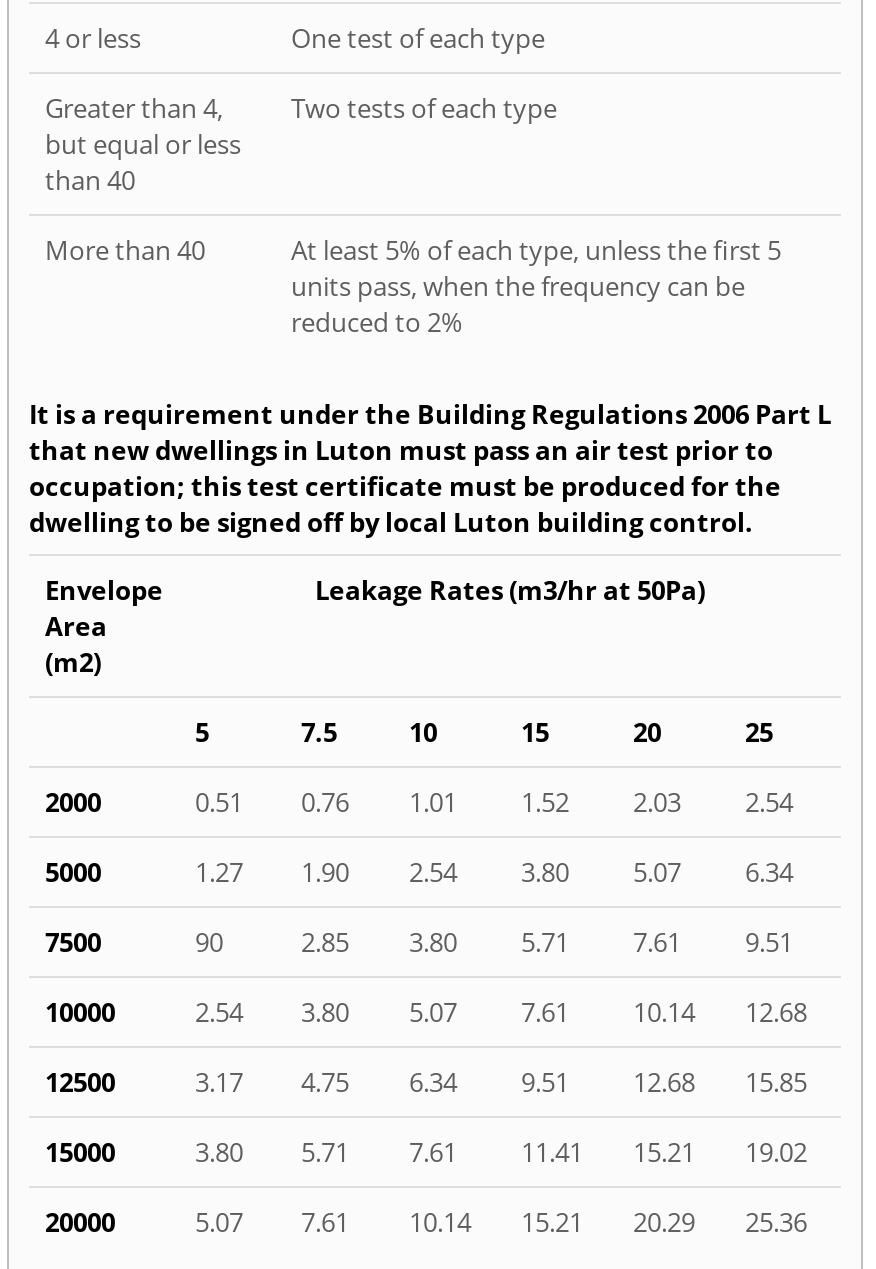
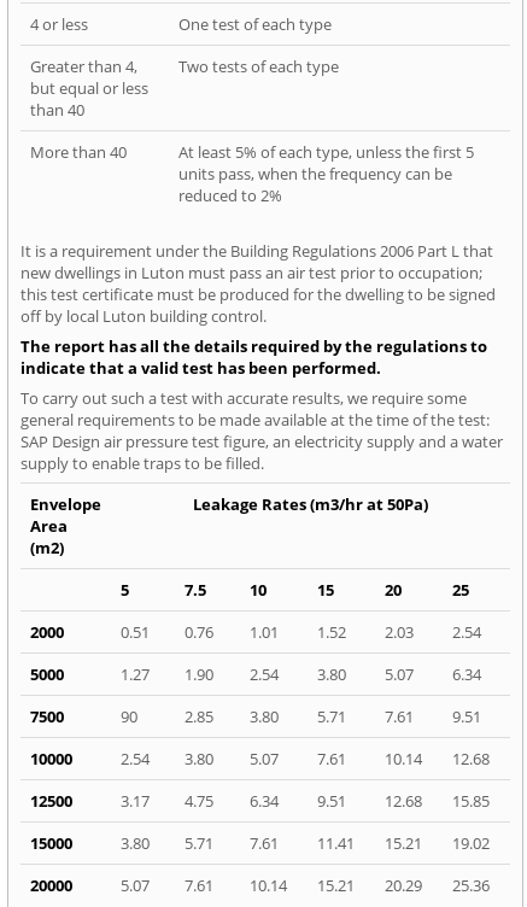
[29,395,831,539] It is a requirement under the Building Regulations 2006 Part L | that new dwellings in Luton must pass an air test prior to | occupation; this test certificate must be produced for the | dwelling to be signed off by local Luton building control. -> [21,240,503,474] It is a requirement under the Building Regulations 2006 Part L that | new dwellings in Luton must pass an air test prior to occupation; | this test certificate must be produced for the dwelling to be signed | off by local Luton building control. | The report has all the details required by the regulations to | indicate that a valid test has been performed. | To carry out such a test with accurate results, we require some | general requirements to be made available at the time of the test: | SAP Design air pressure test figure, an electricity supply and a water | supply to enable traps to be filled.

